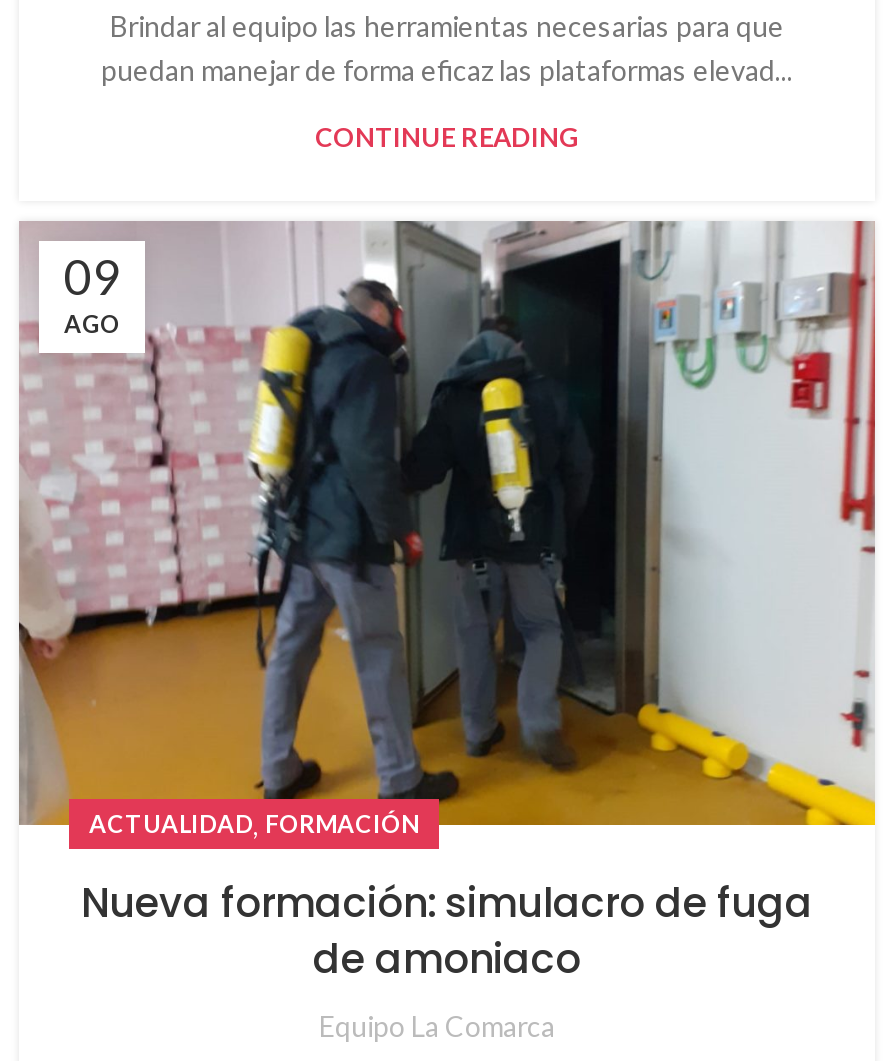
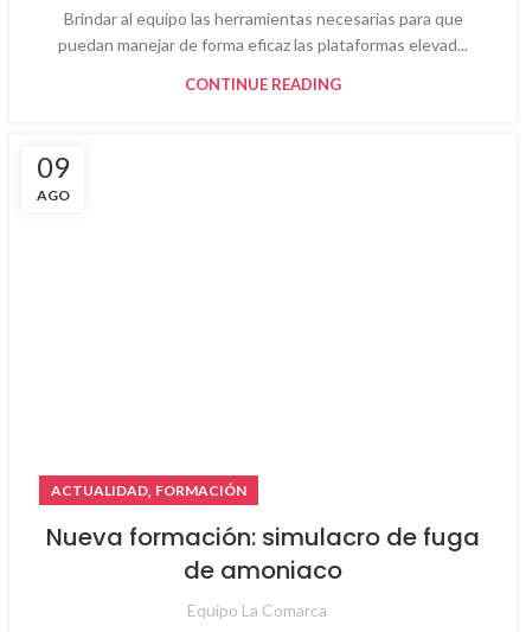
[17,219,877,827] [image] -> none

